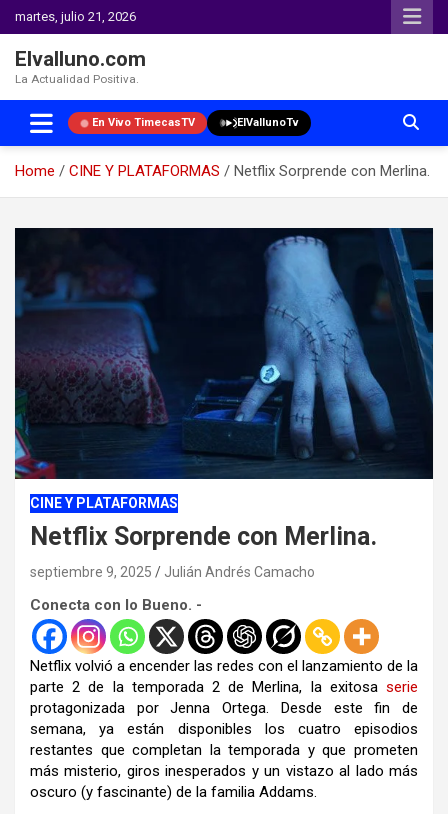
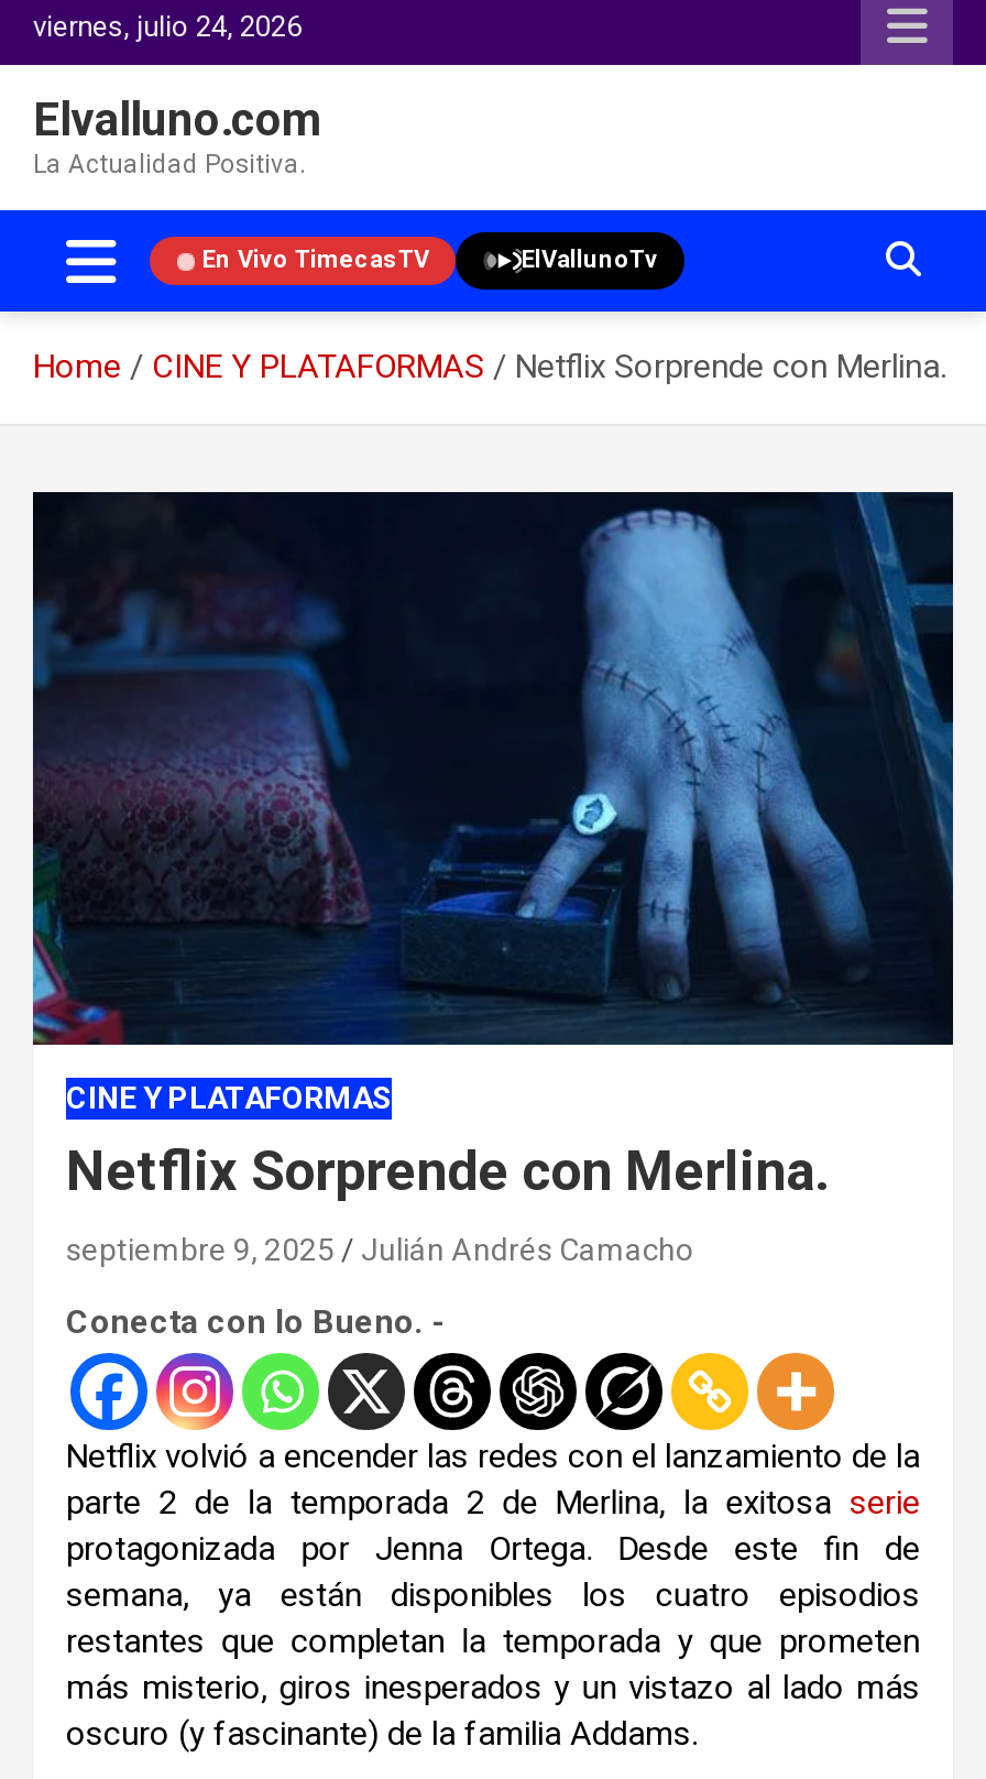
[15,9,136,24] martes, julio 21, 2026 -> [33,10,302,43] viernes, julio 24, 2026

